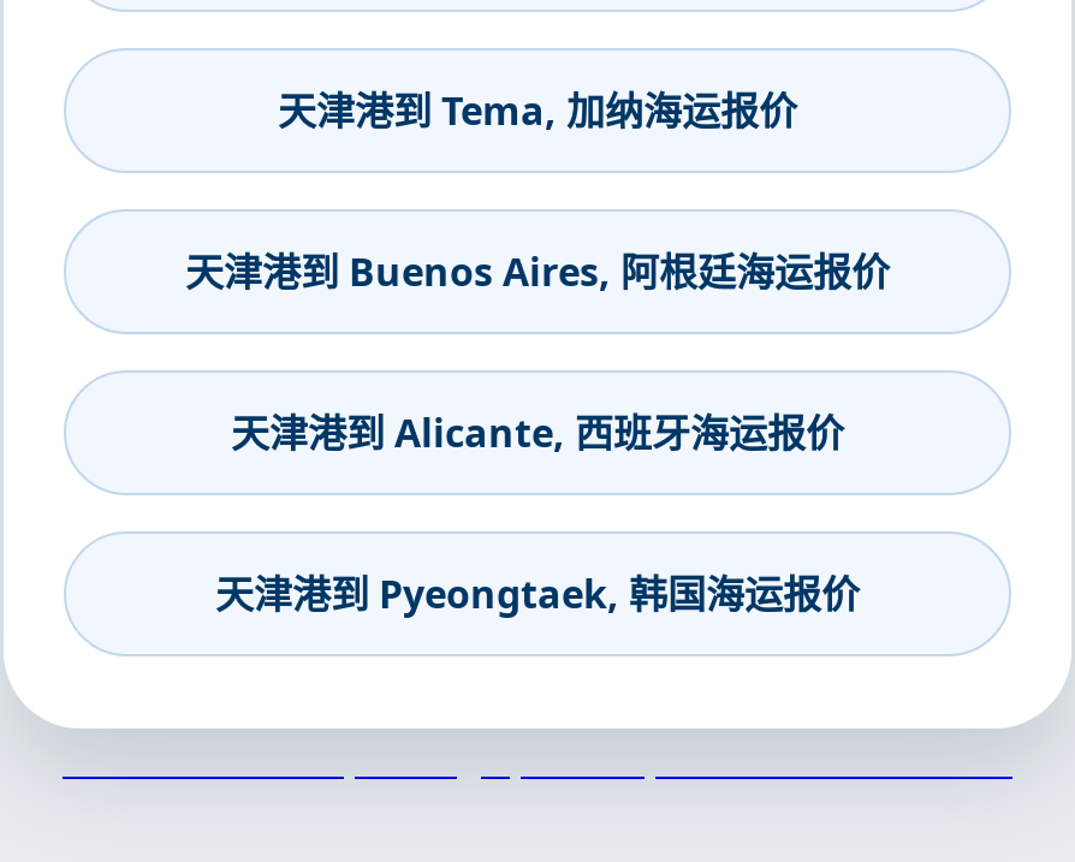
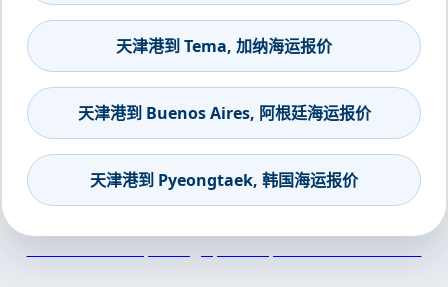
[231,406,844,459] 天津港到 Alicante, 西班牙海运报价 -> none

